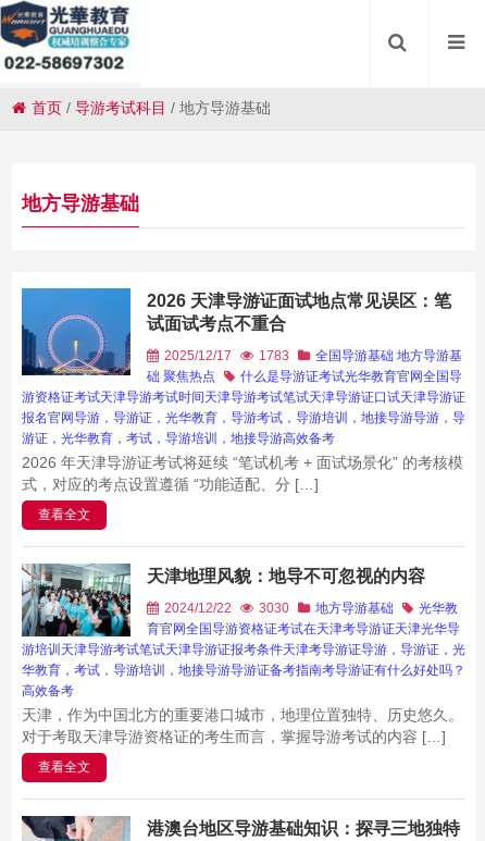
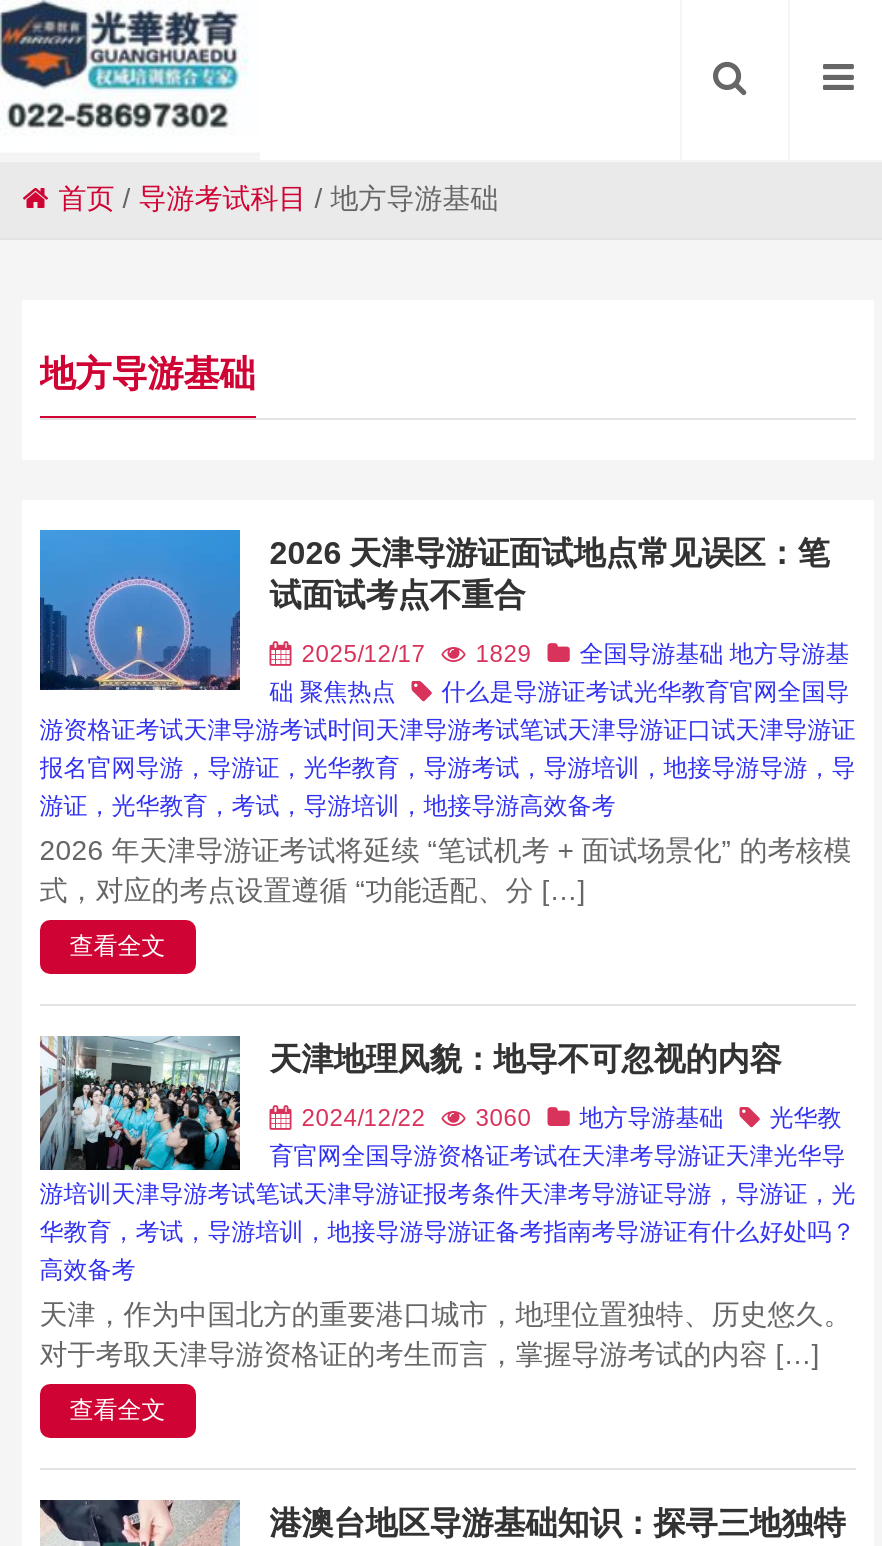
[164,348,462,363] 2025/12/17 1783 全国导游基础 地方导游基 -> [301,640,849,668] 2025/12/17 1829 全国导游基础 地方导游基
[164,601,457,616] 2024/12/22 3030 地方导游基础 光华教 -> [301,1104,841,1132] 2024/12/22 3060 地方导游基础 光华教

